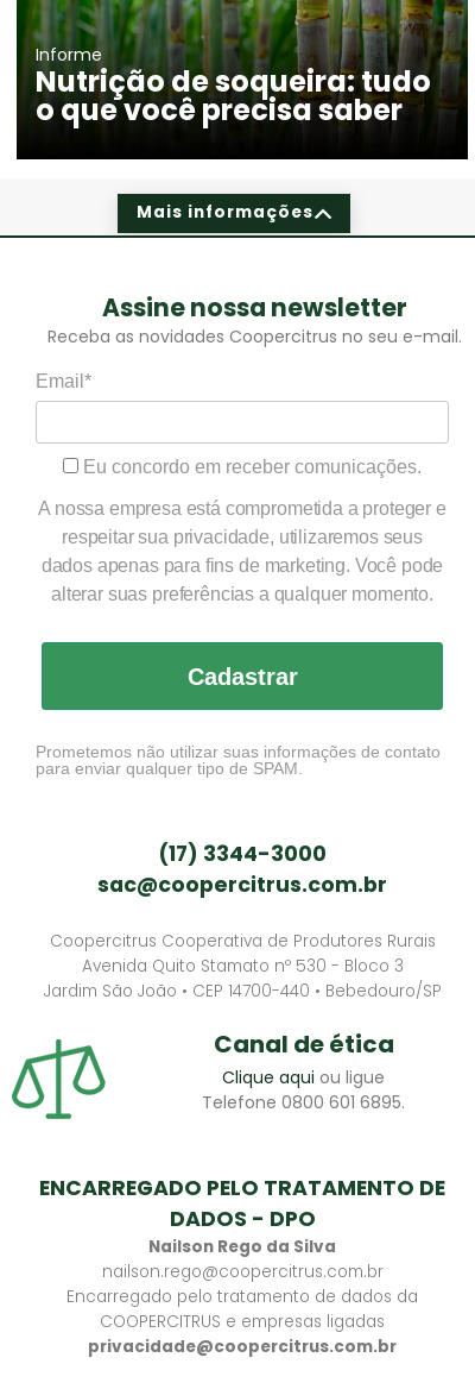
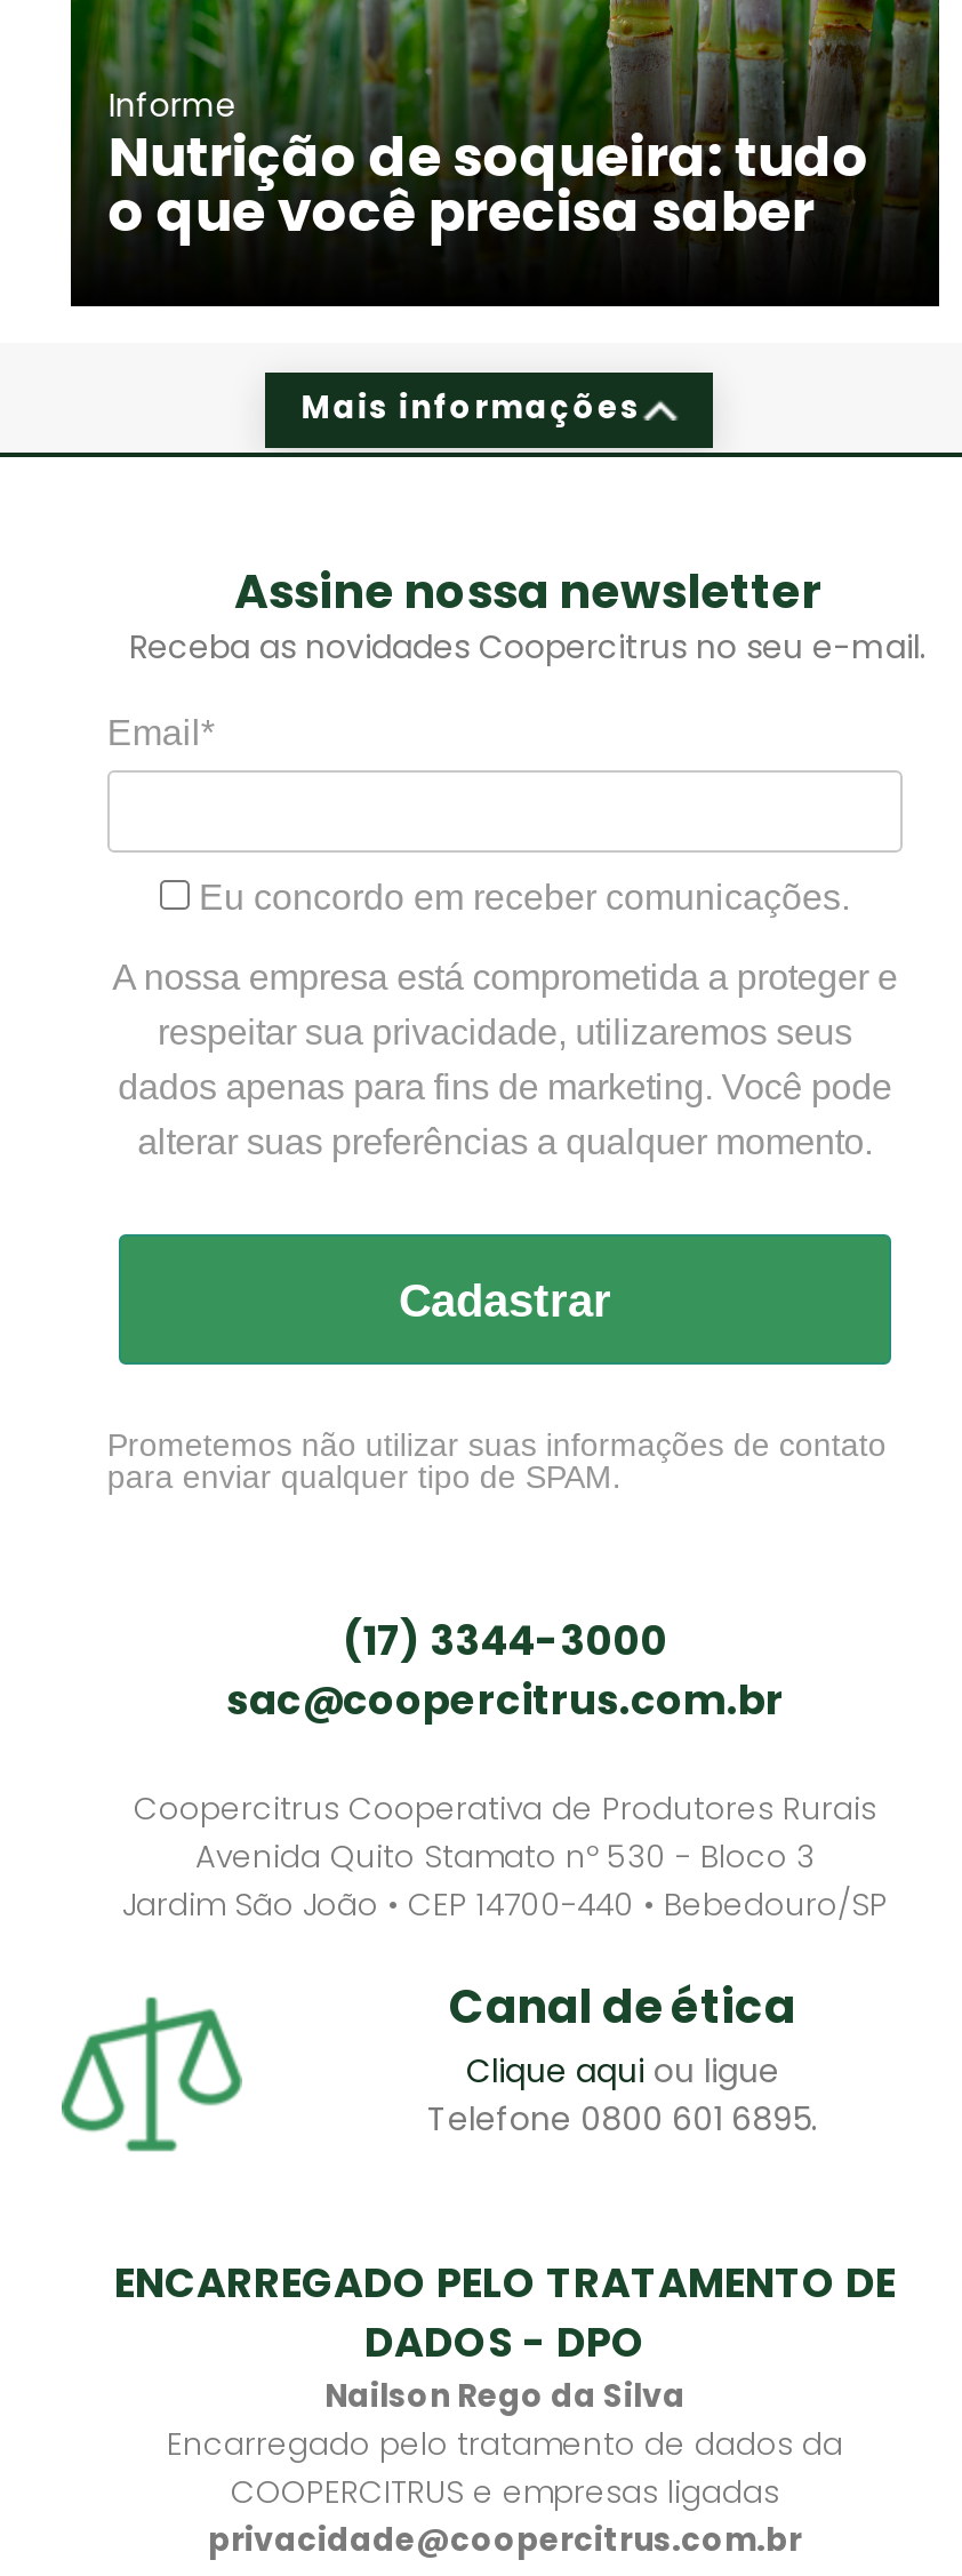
[102,1260,383,1283] nailson.rego@coopercitrus.com.br -> none

